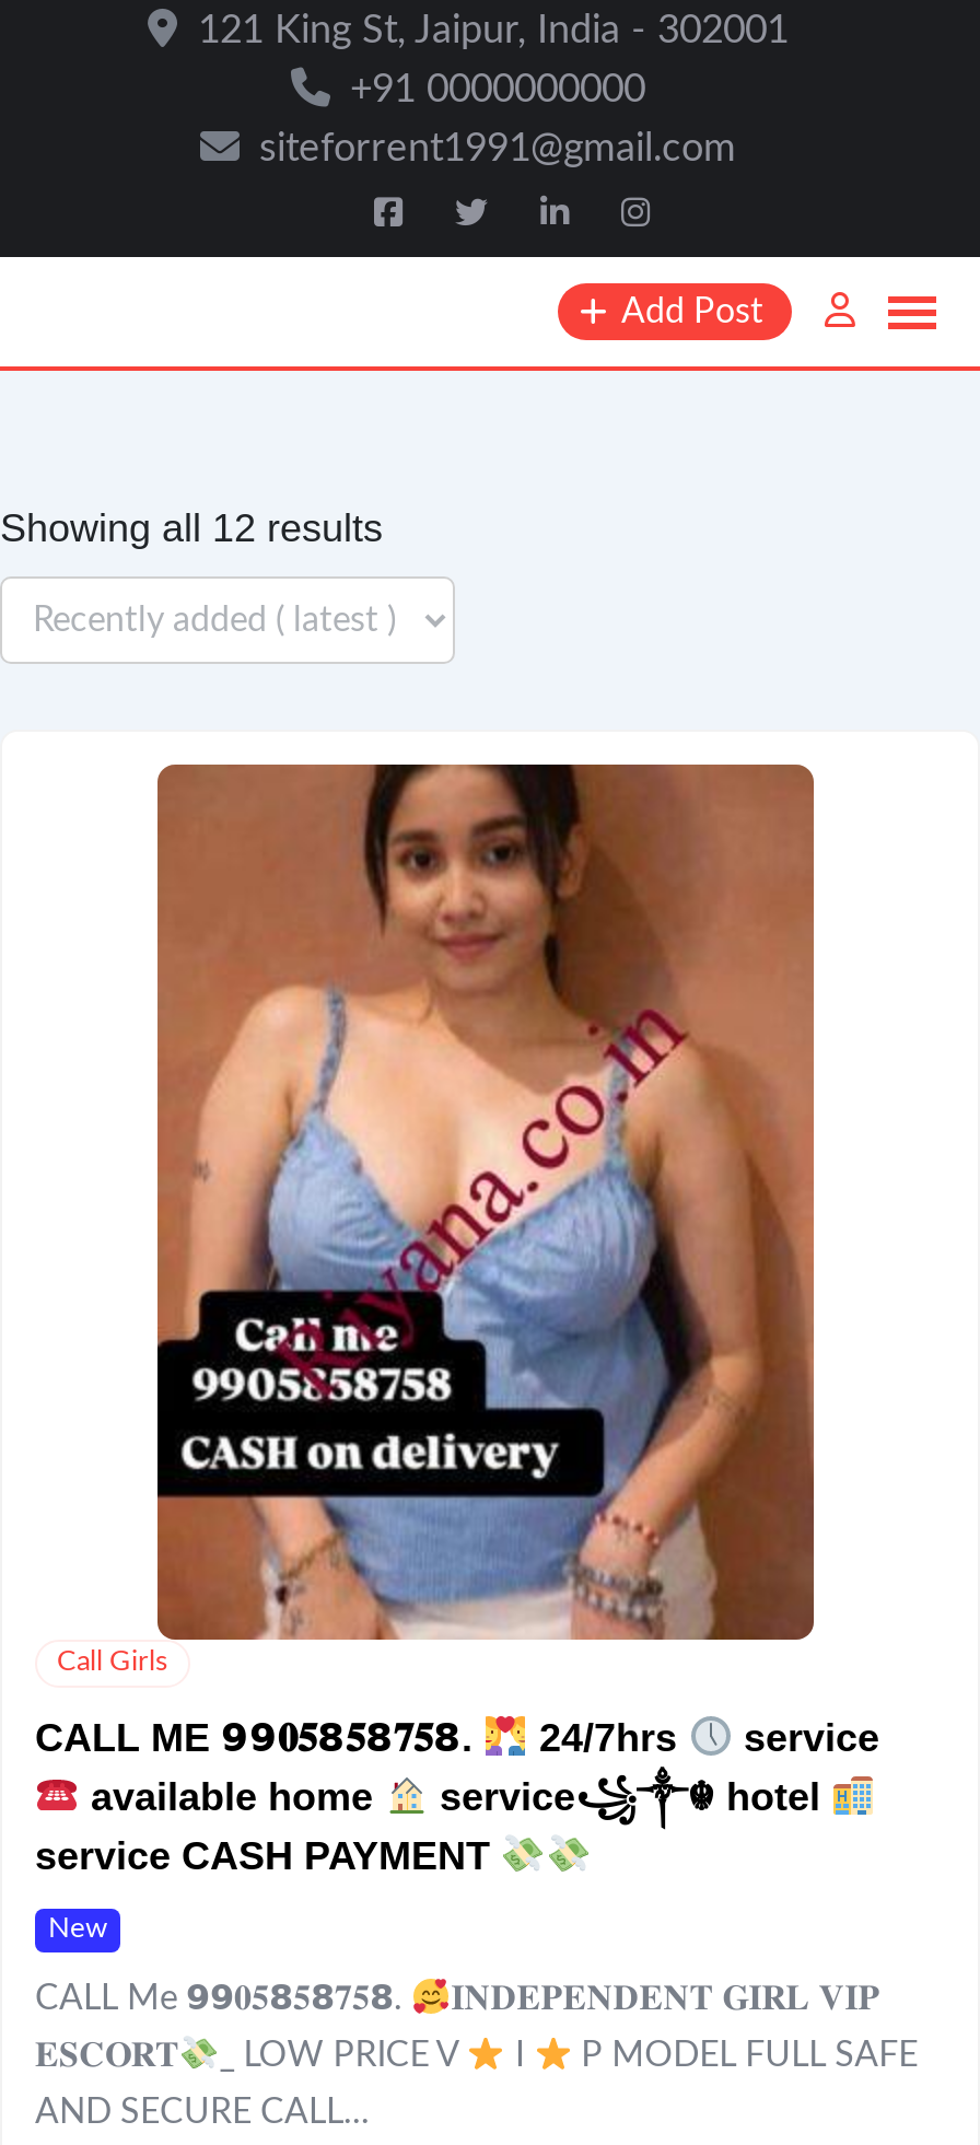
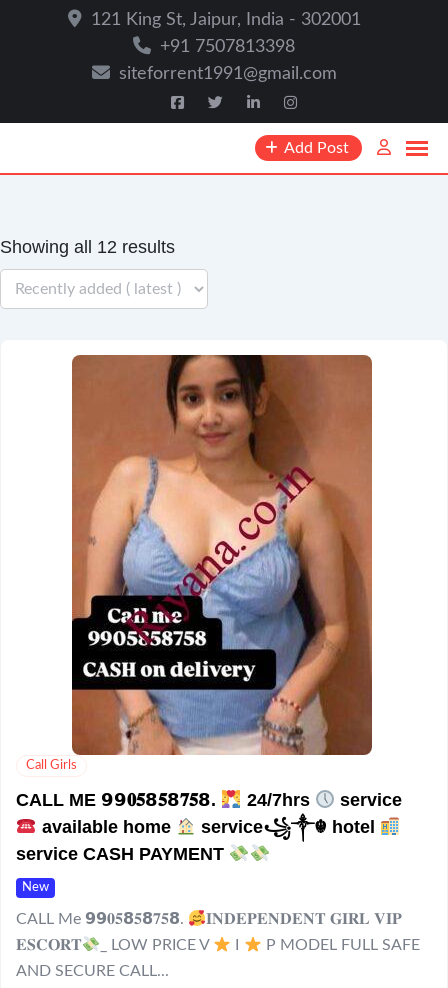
[350,71,645,110] +91 0000000000 -> [160,38,295,56] +91 7507813398

